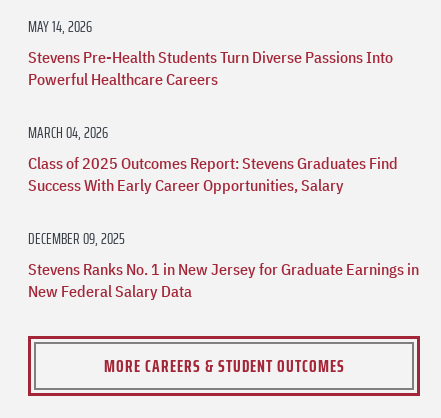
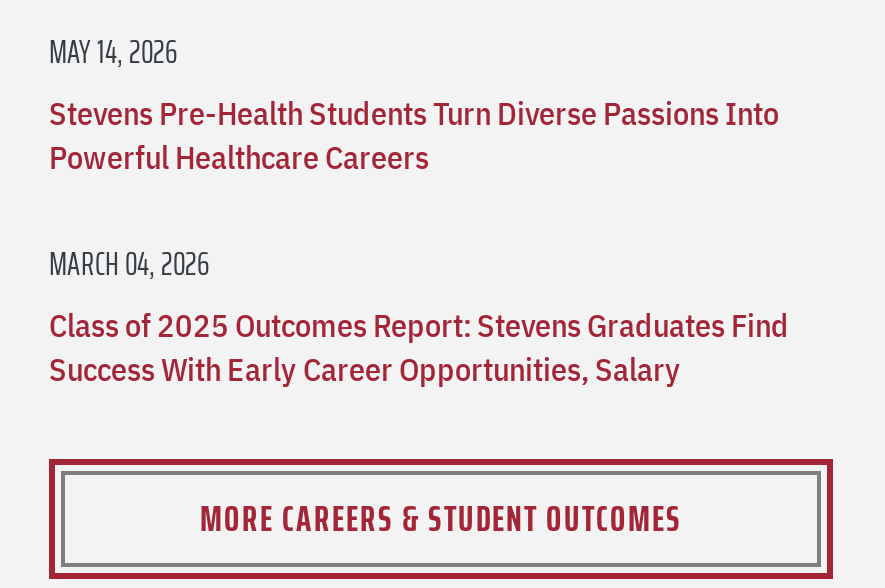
[28,225,419,300] DECEMBER 09, 2025 | Stevens Ranks No. 1 in New Jersey for Graduate Earnings in | New Federal Salary Data -> none

